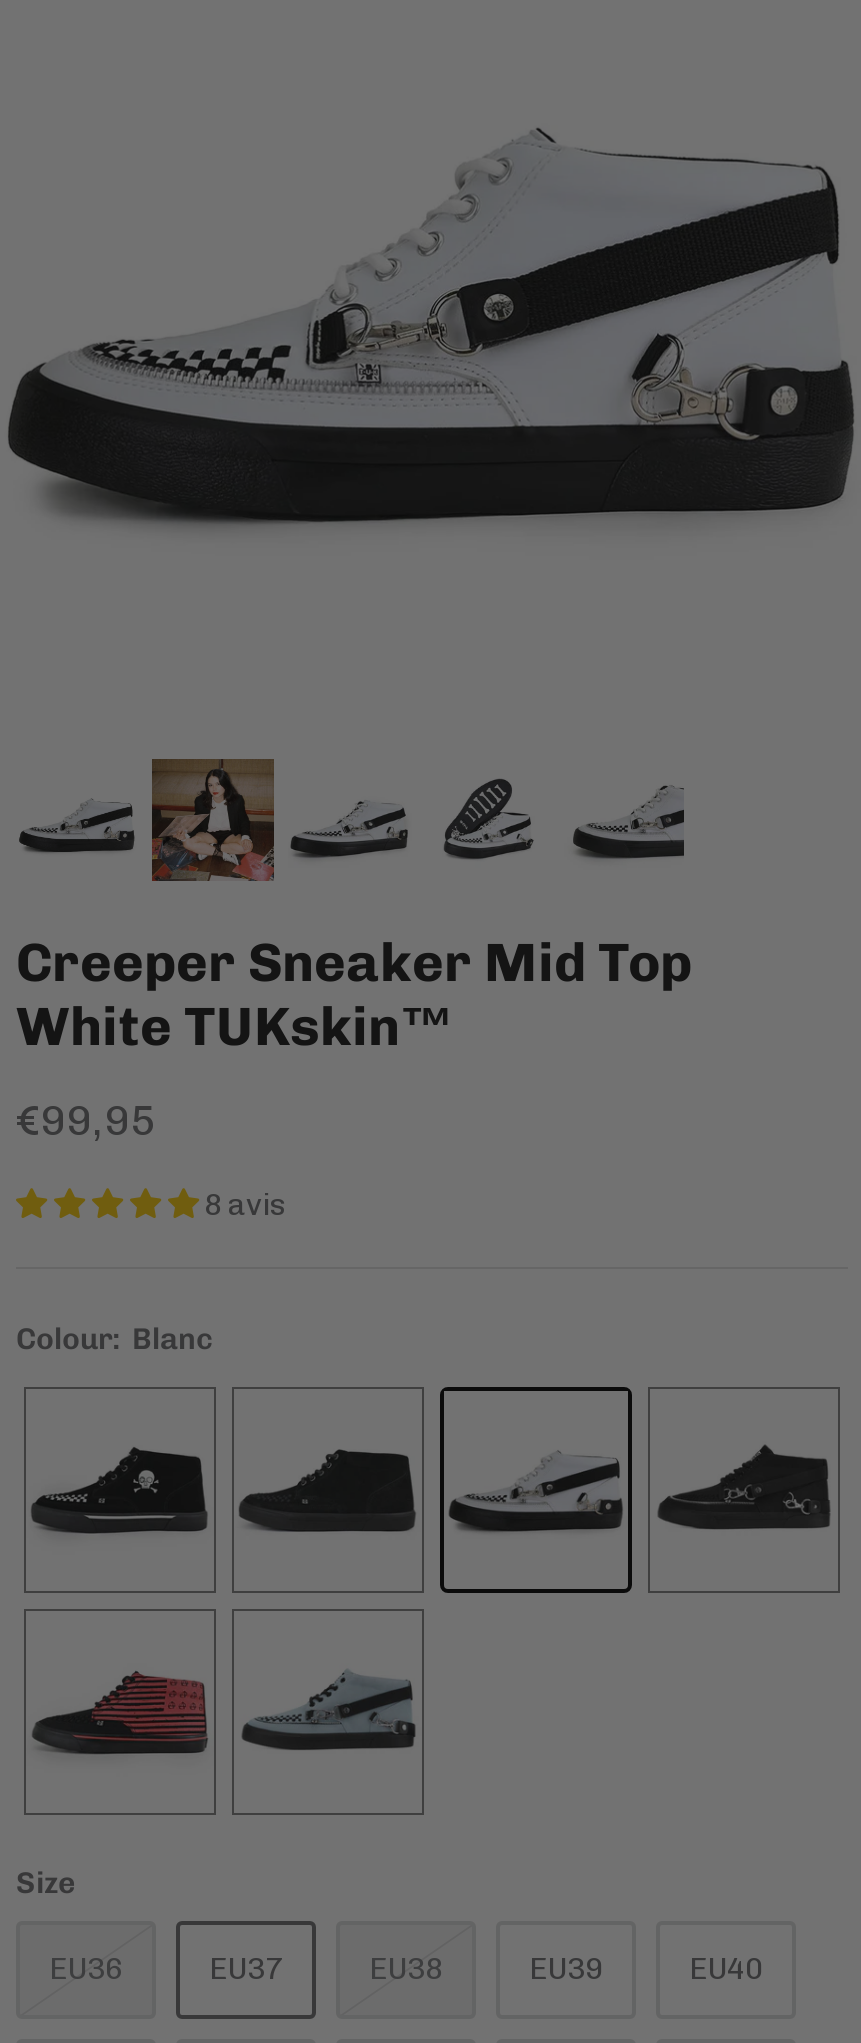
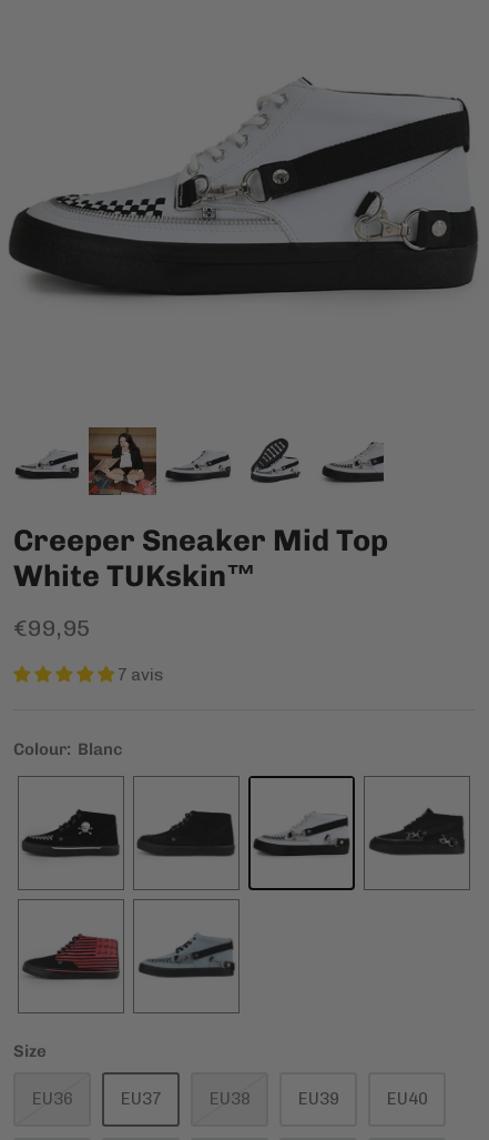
[204,1186,288,1222] 8 avis -> [118,664,164,684] 7 avis

